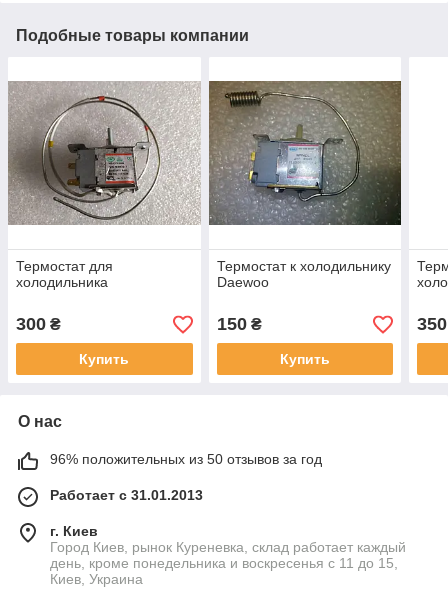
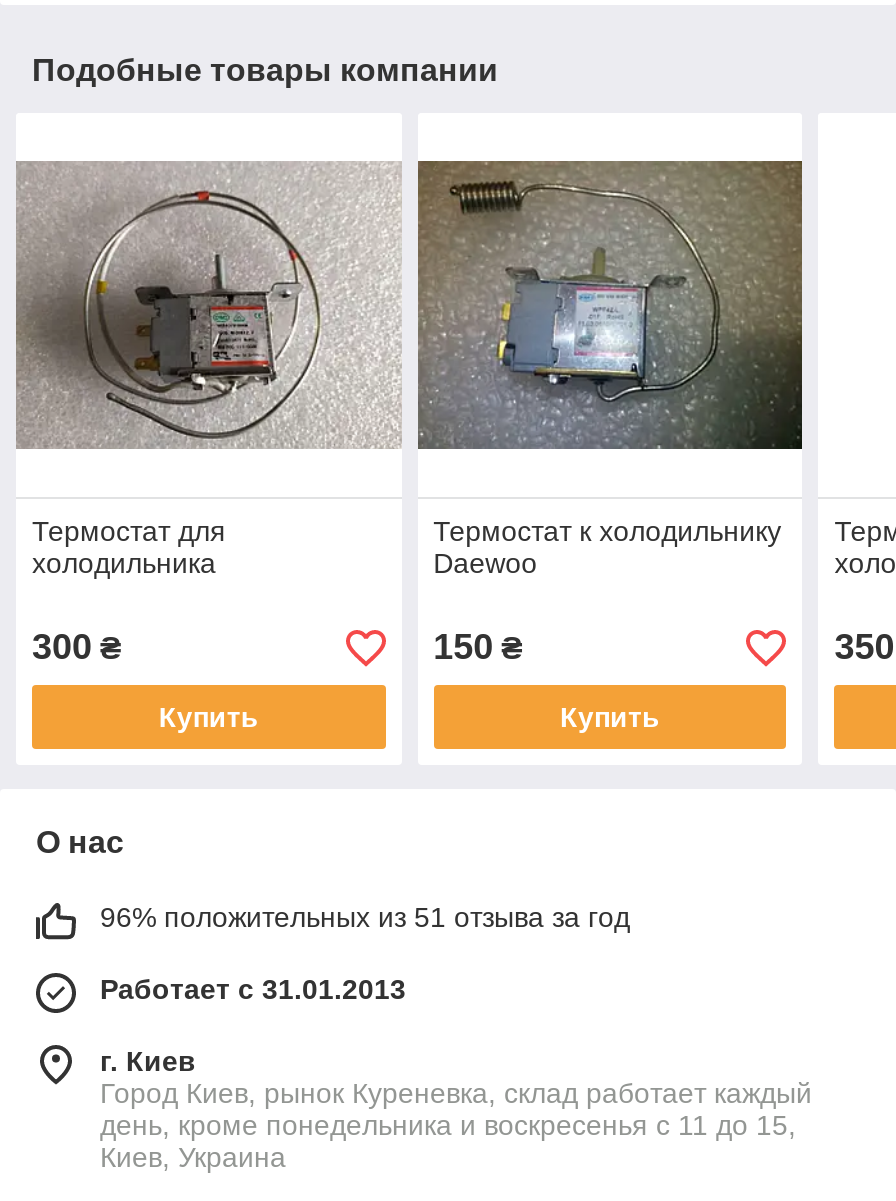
[50,451,322,467] 96% положительных из 50 отзывов за год -> [100,902,630,934] 96% положительных из 51 отзыва за год

